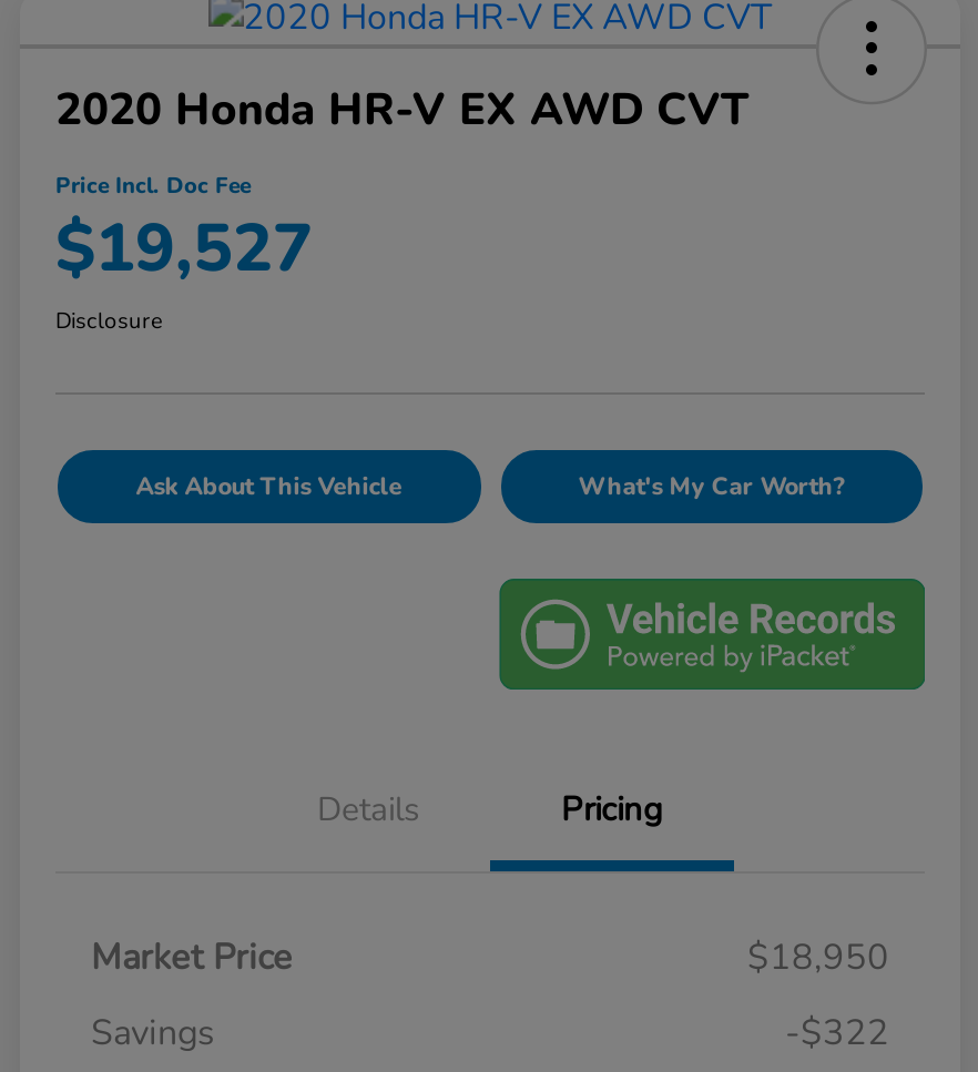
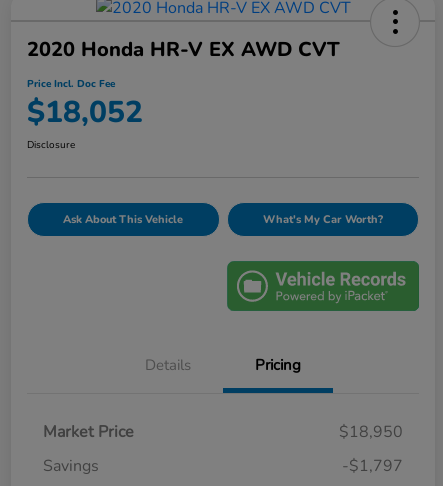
[55,204,313,295] $19,527 -> [27,92,143,133] $18,052
[785,1008,889,1057] -$322 -> [342,455,403,477] -$1,797

